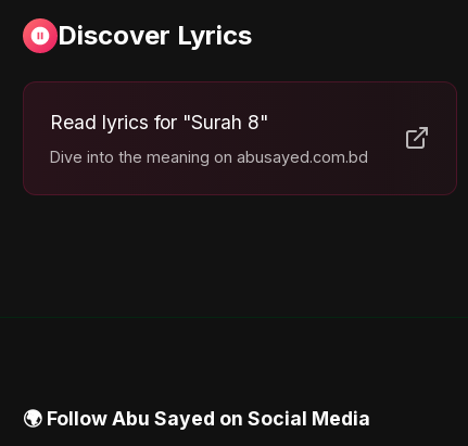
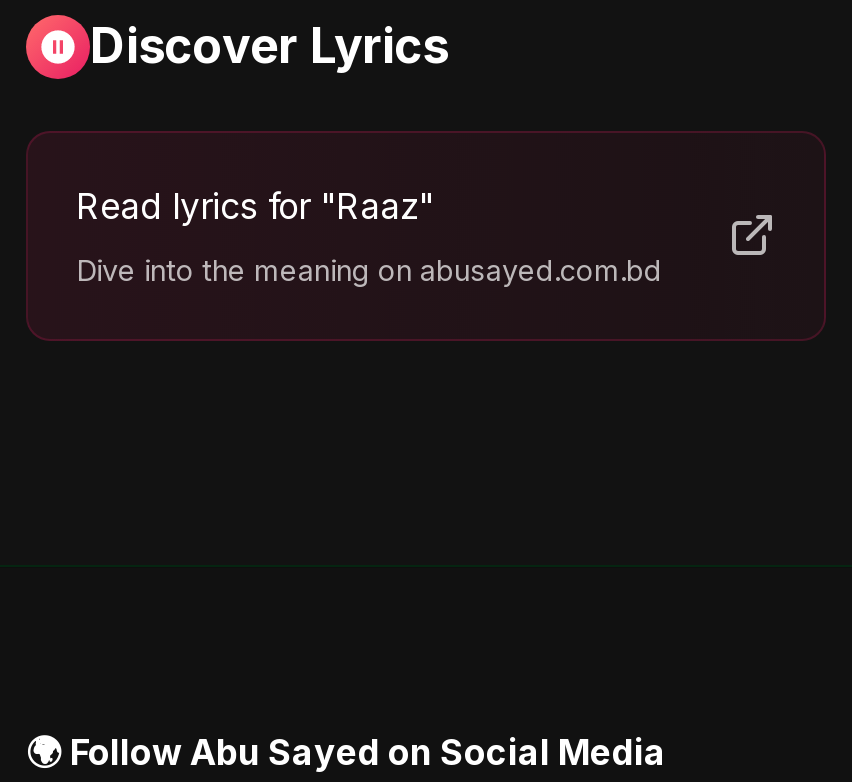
[50,111,268,133] Read lyrics for "Surah 8" -> [76,185,434,227] Read lyrics for "Raaz"

